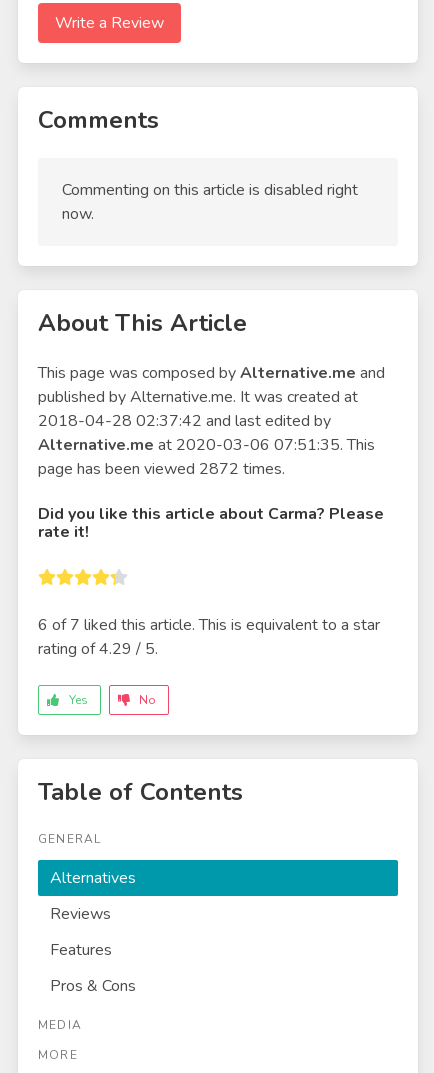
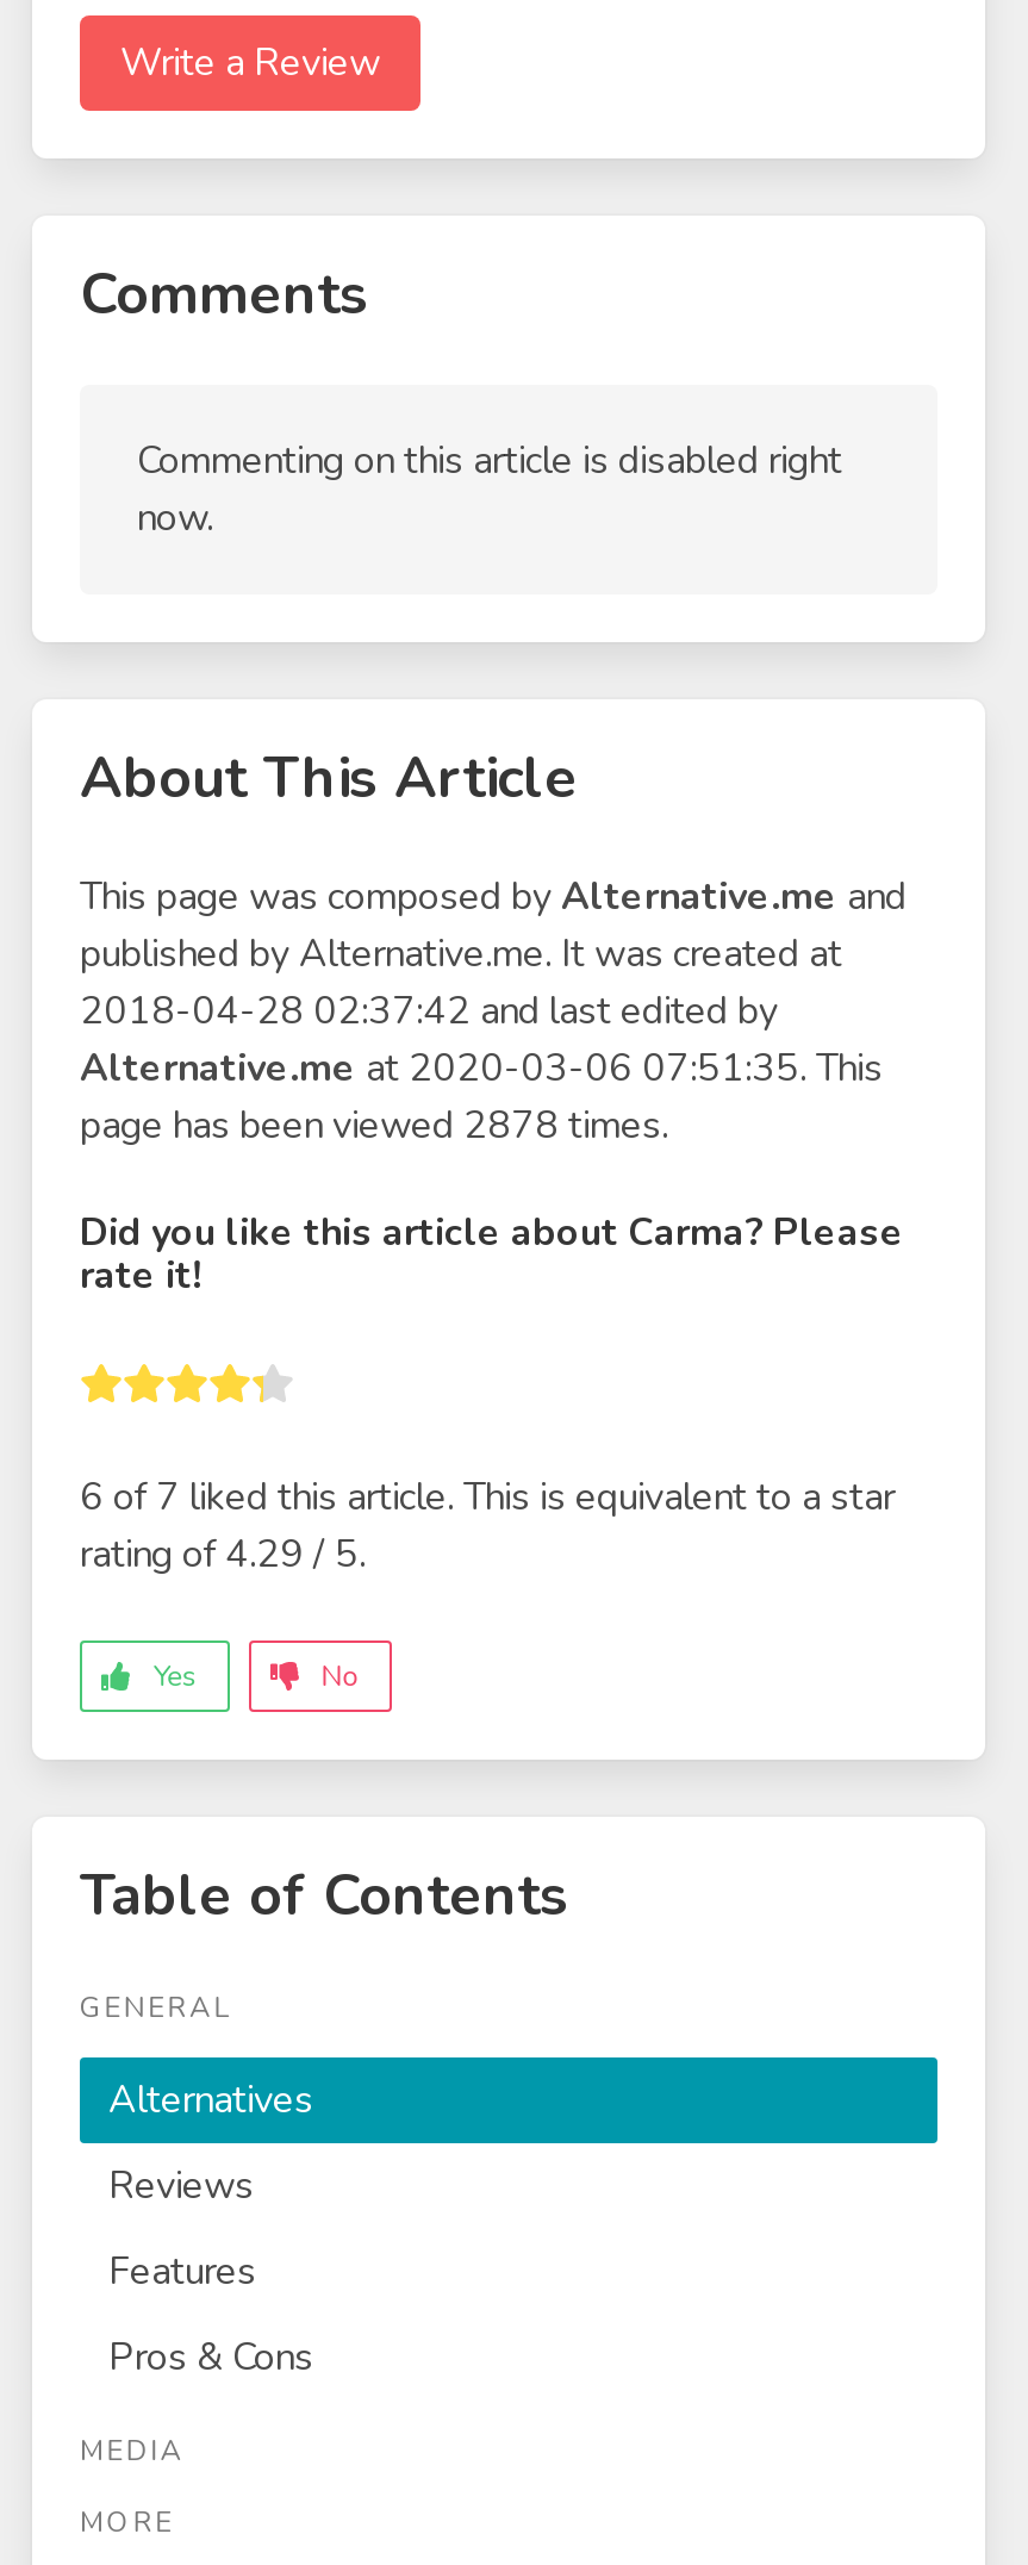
[38,458,285,480] page has been viewed 2872 times. -> [80,1100,668,1152] page has been viewed 2878 times.

